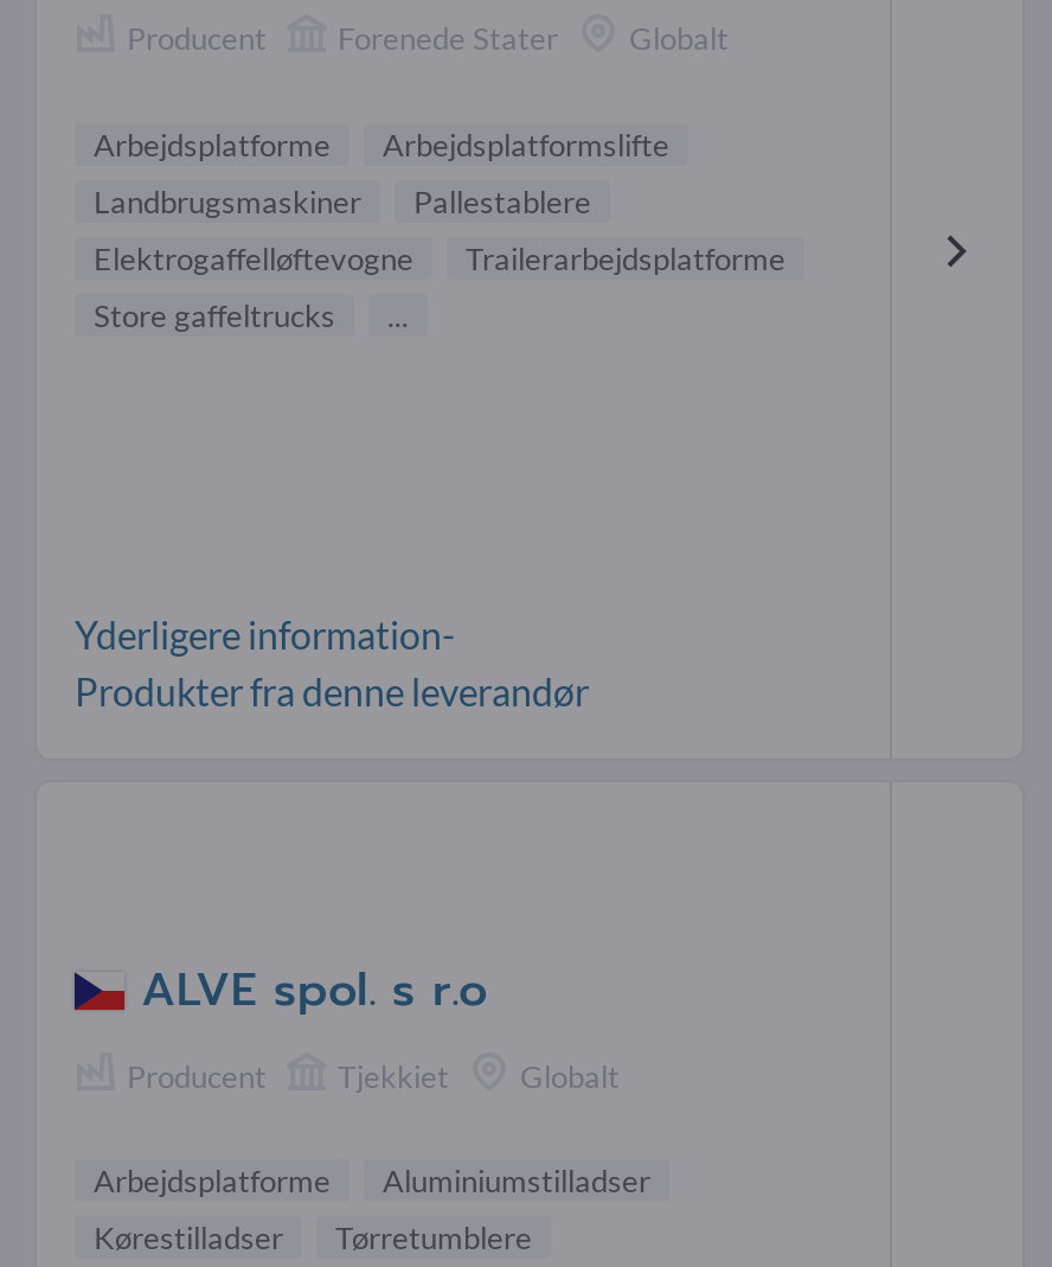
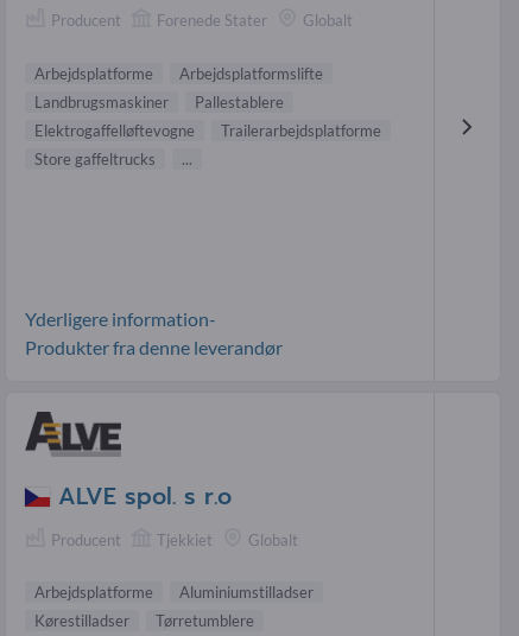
none -> [24,411,122,457] [image]

